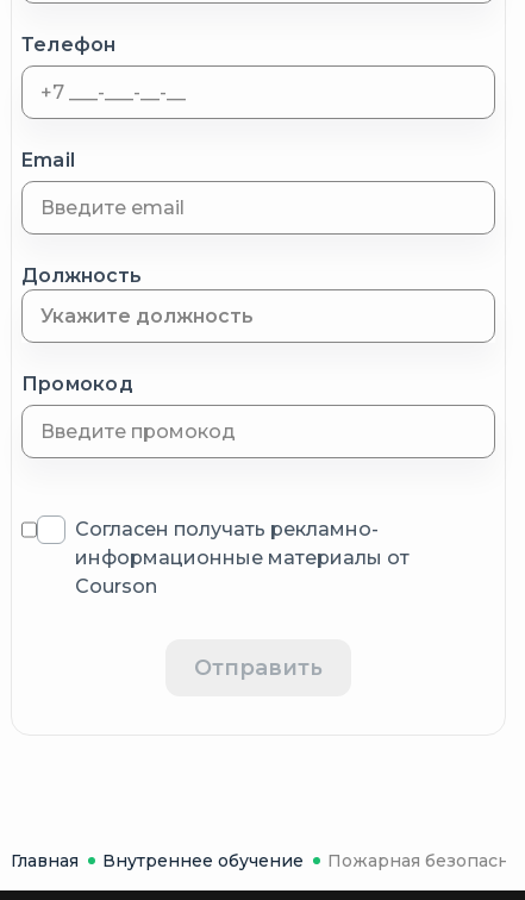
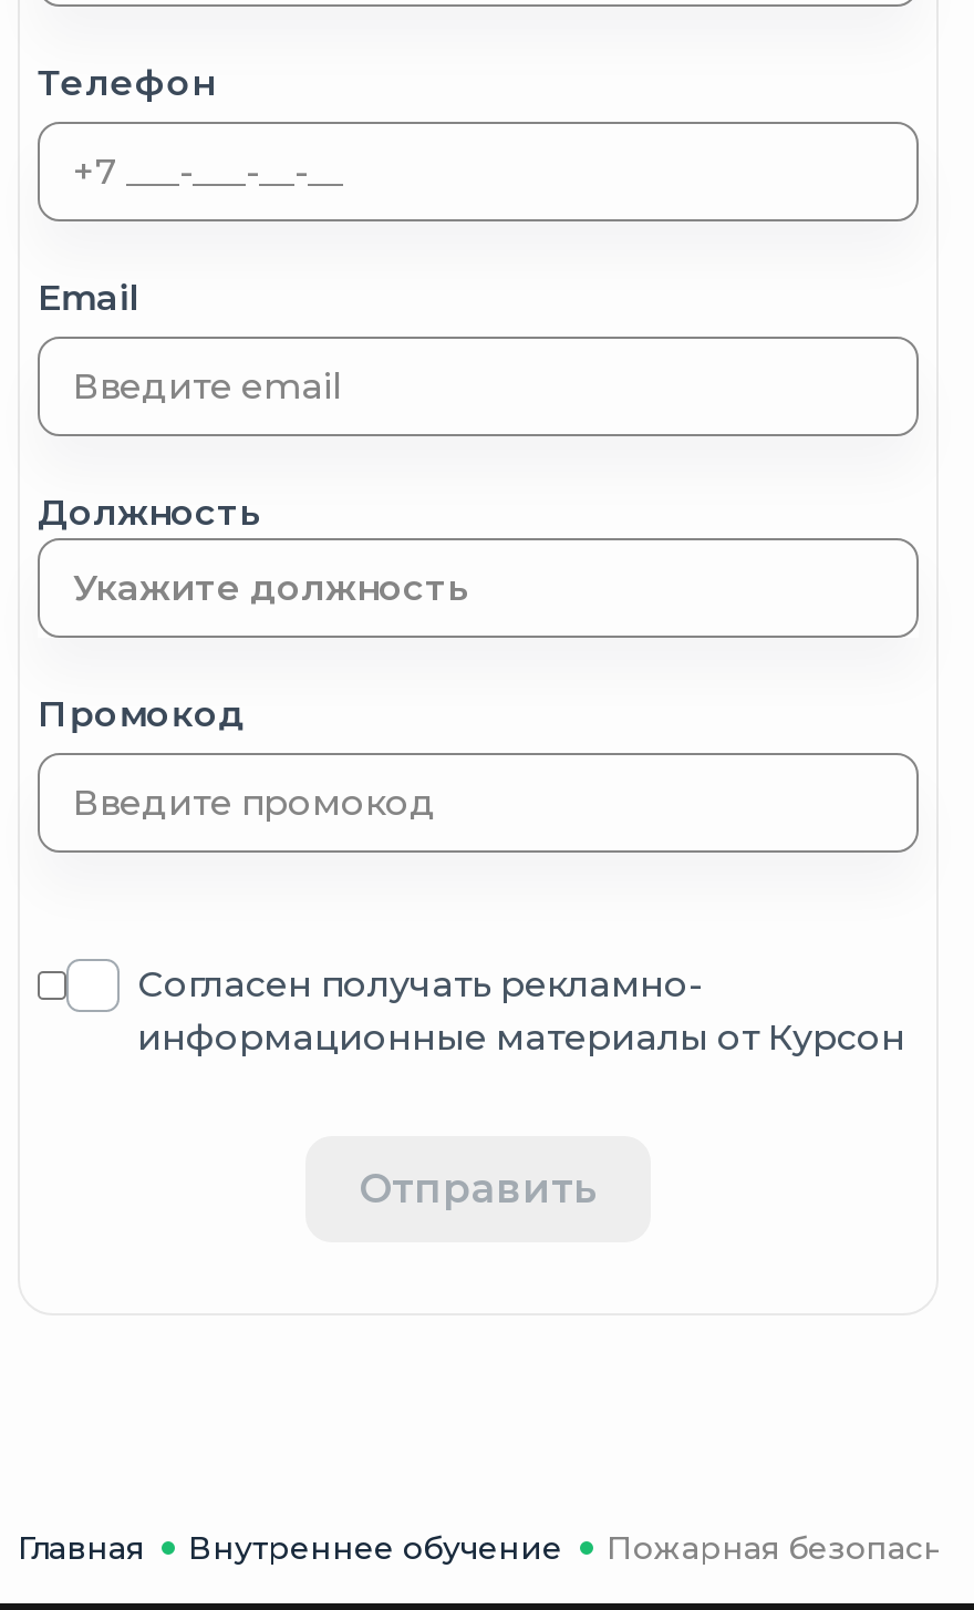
[75,546,410,597] информационные материалы от | Courson -> [137,1016,905,1058] информационные материалы от Курсон

